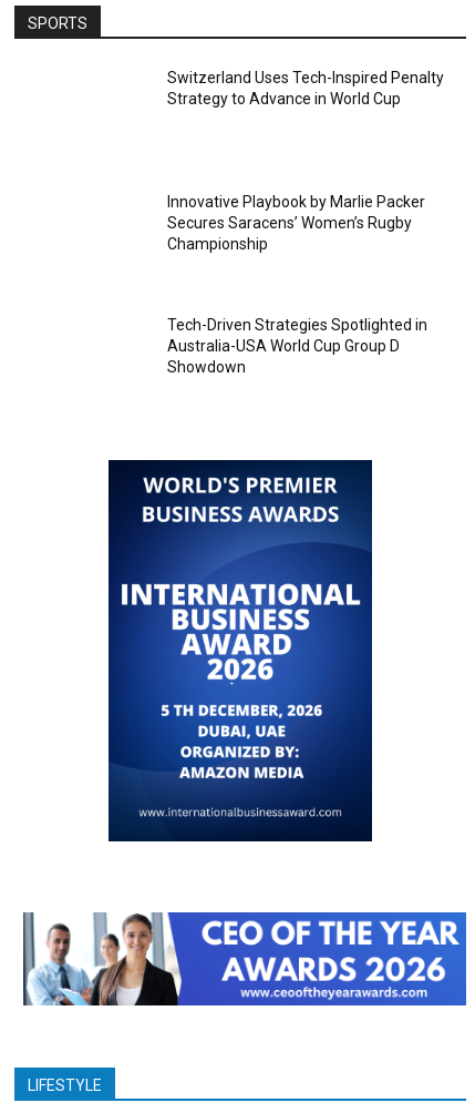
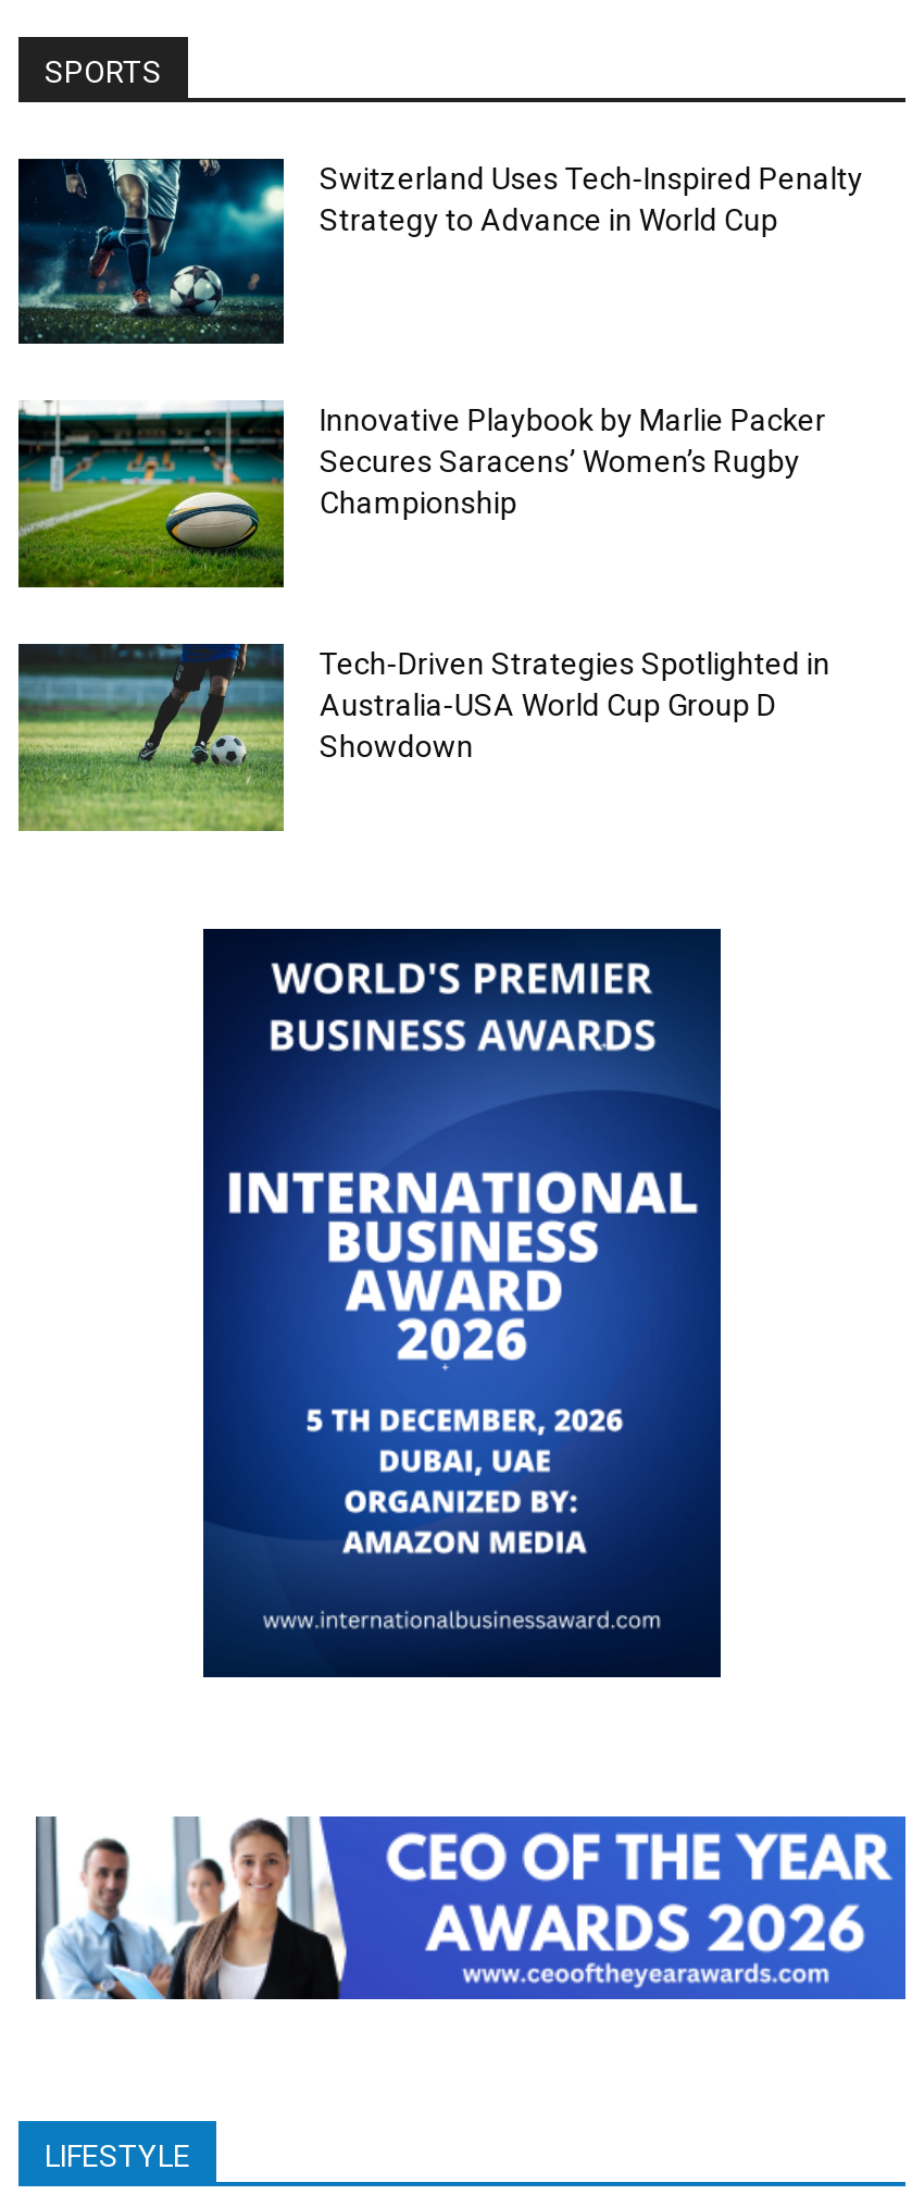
none -> [16,156,286,347] [image]
none -> [16,399,286,591] [image]
none -> [16,641,286,834] [image]

